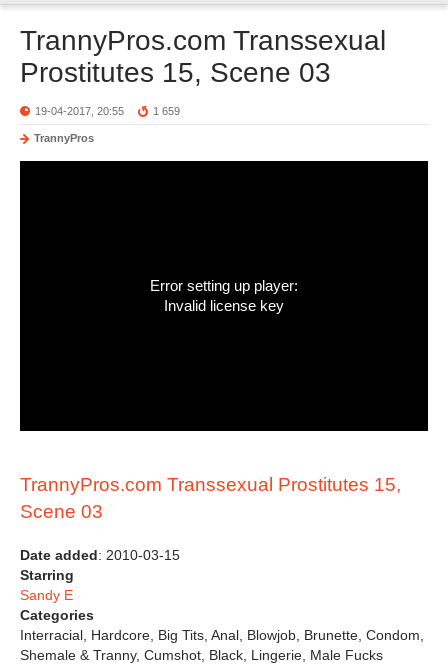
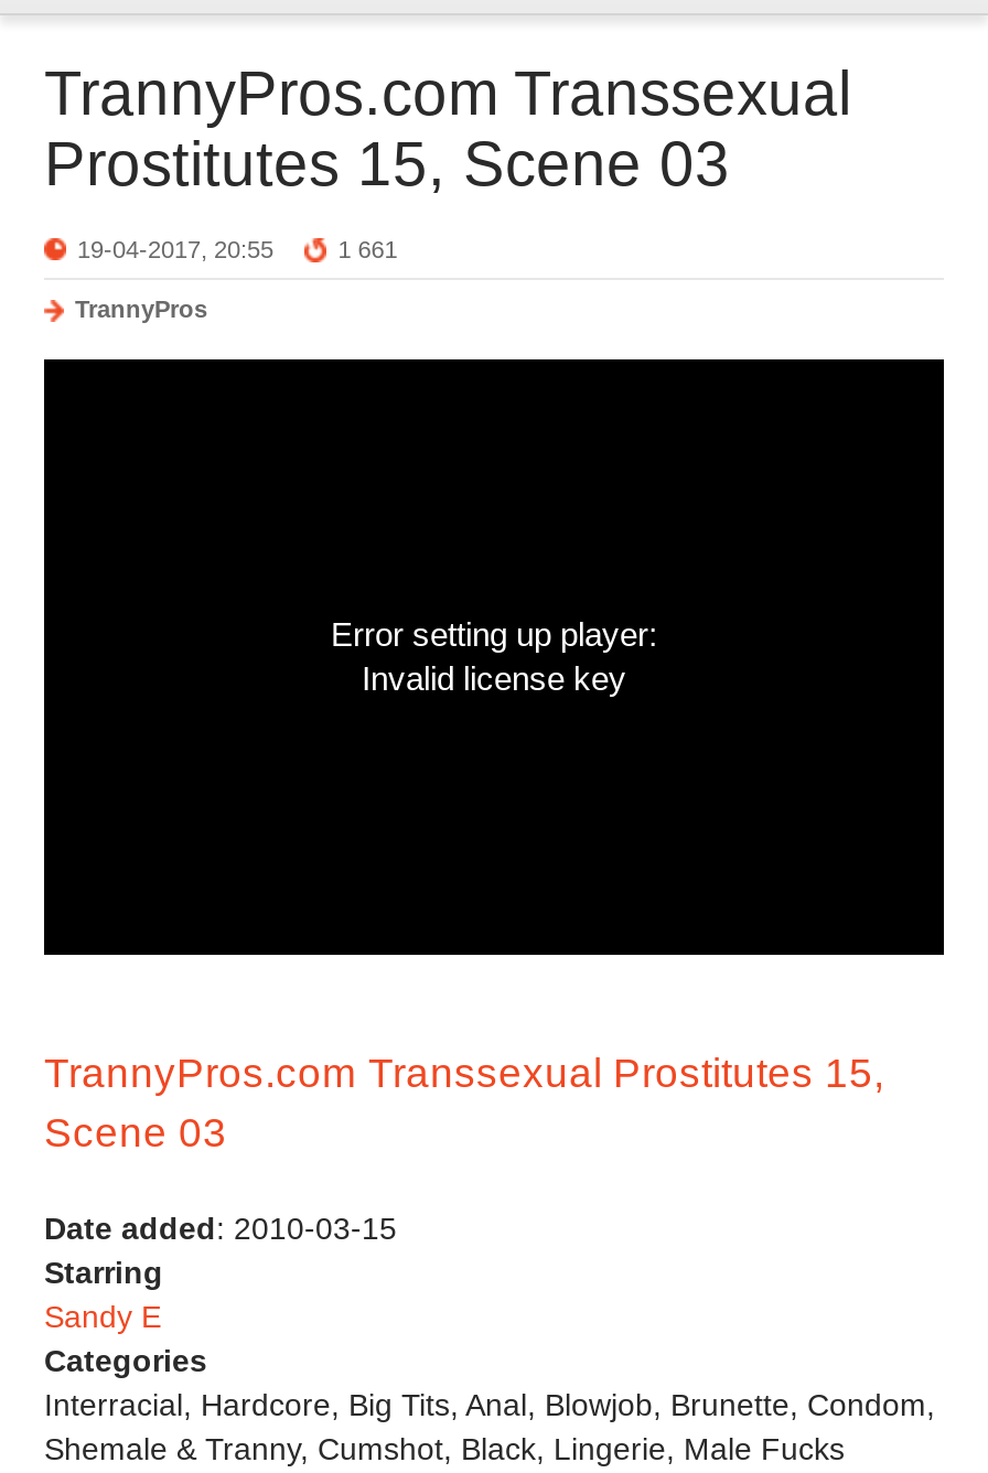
[153,105,180,117] 1 659 -> [338,236,397,262] 1 661

